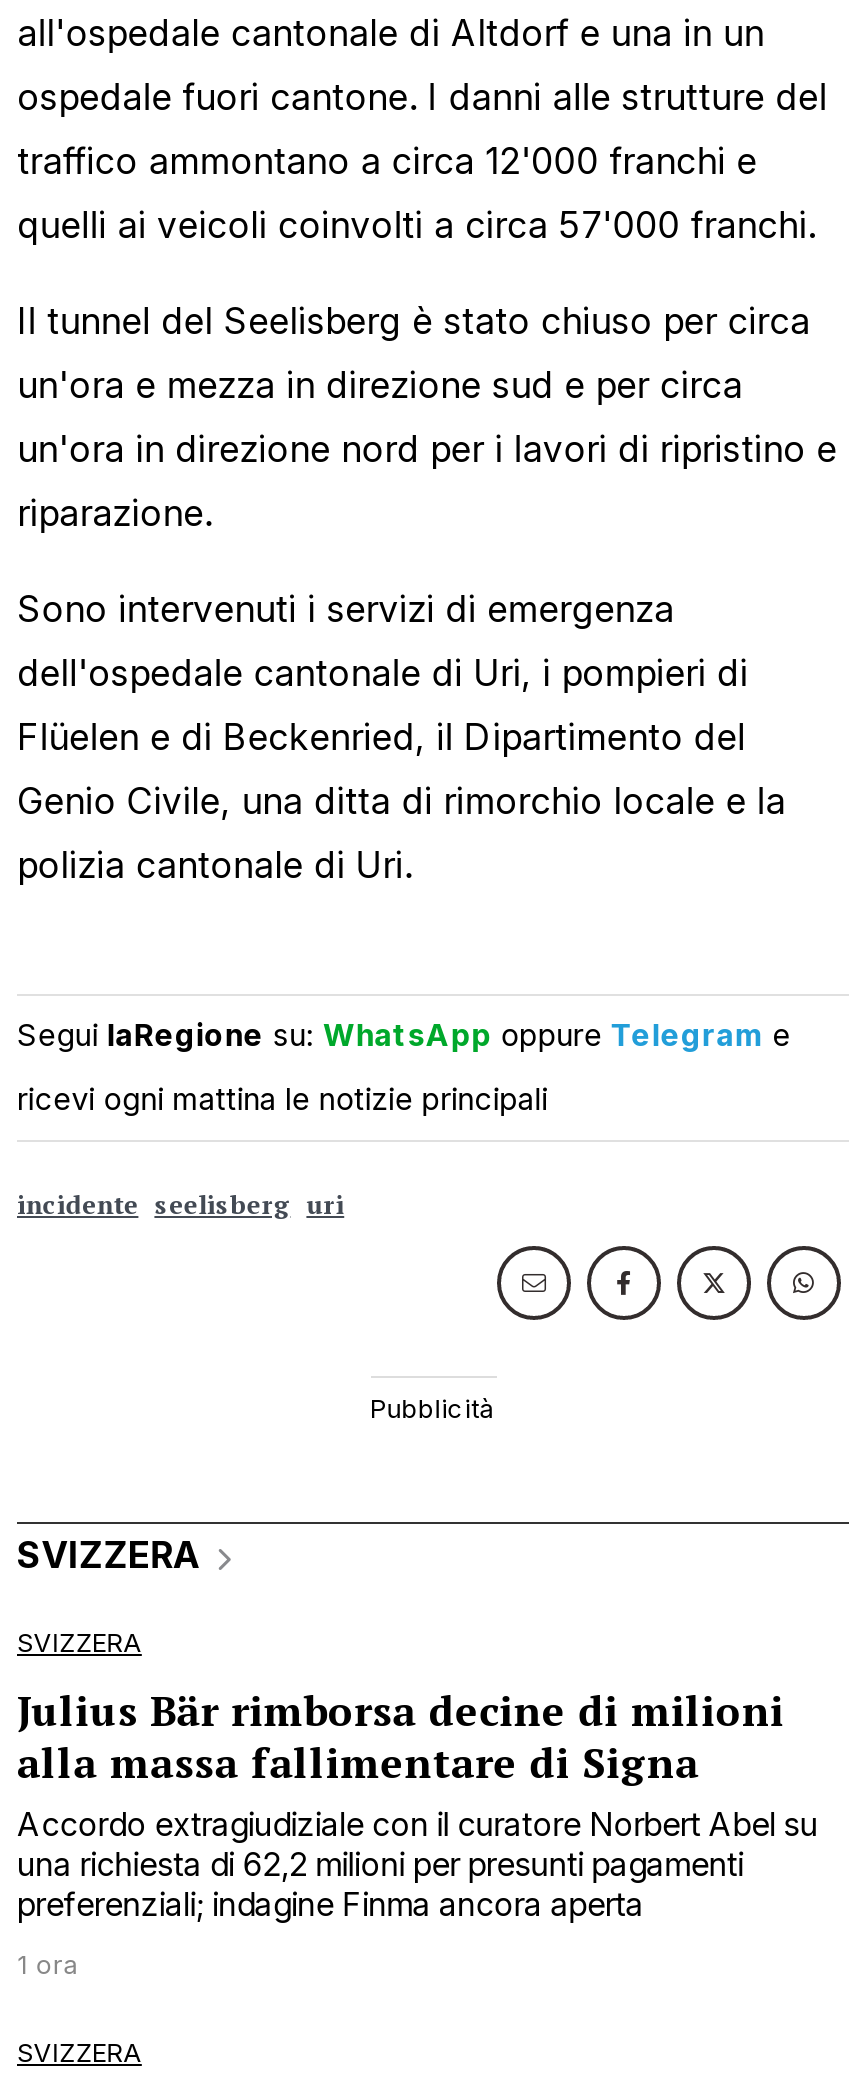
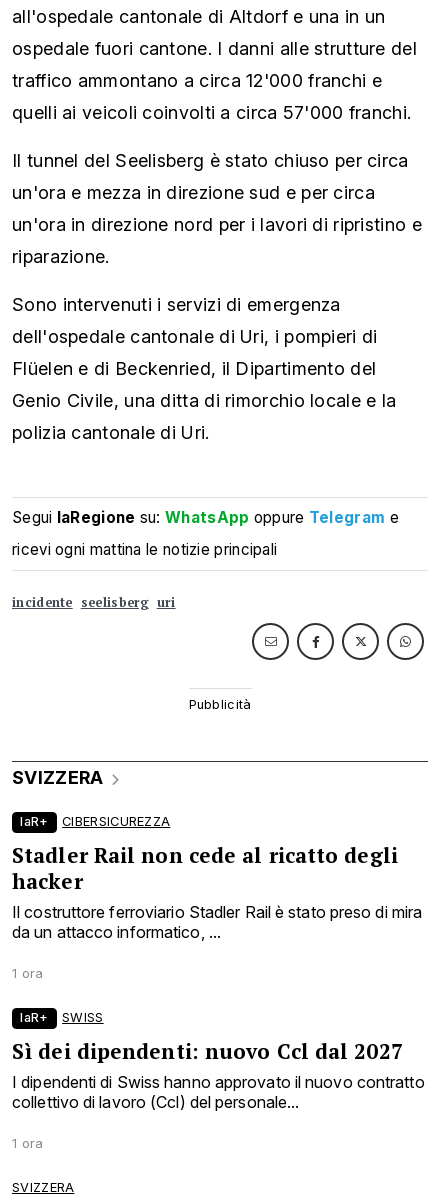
[17,1629,818,1925] SVIZZERA | Julius Bär rimborsa decine di milioni | alla massa fallimentare di Signa | Accordo extragiudiziale con il curatore Norbert Abel su | una richiesta di 62,2 milioni per presunti pagamenti | preferenziali; indagine Finma ancora aperta -> [12,814,425,1112] laR+ | CIBERSICUREZZA | Stadler Rail non cede al ricatto degli | hacker | Il costruttore ferroviario Stadler Rail è stato preso di mira | da un attacco informatico, ... | 1 ora | laR+ | SWISS | Sì dei dipendenti: nuovo Ccl dal 2027 | I dipendenti di Swiss hanno approvato il nuovo contratto | collettivo di lavoro (Ccl) del personale...

